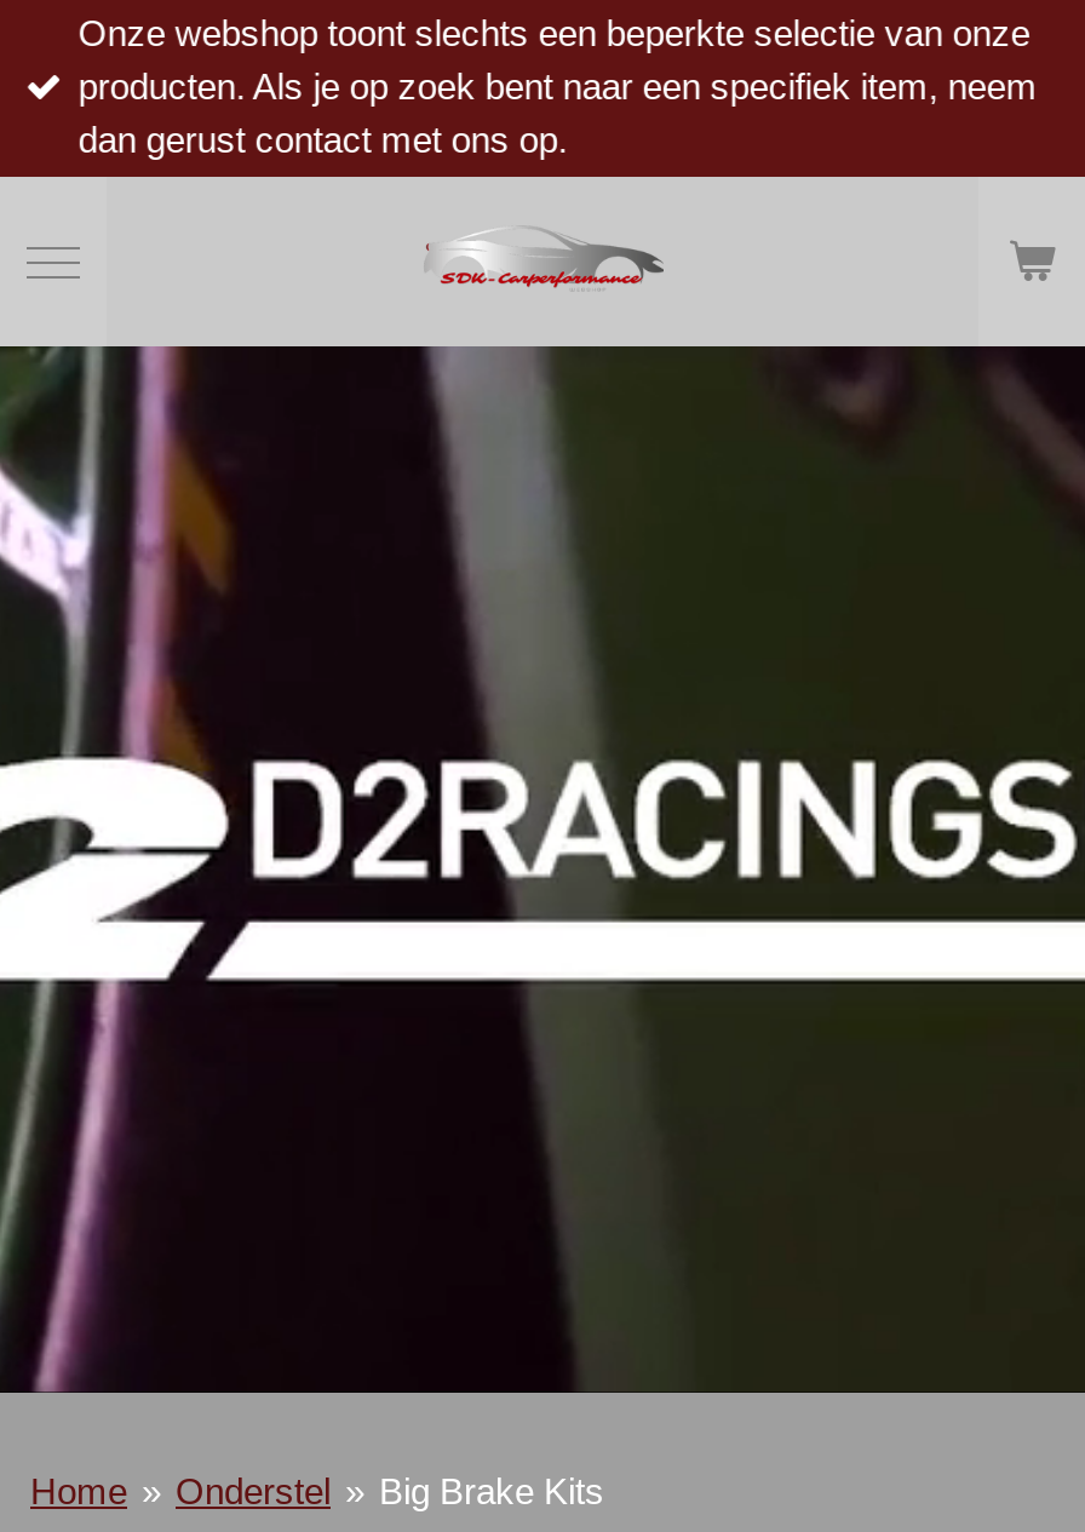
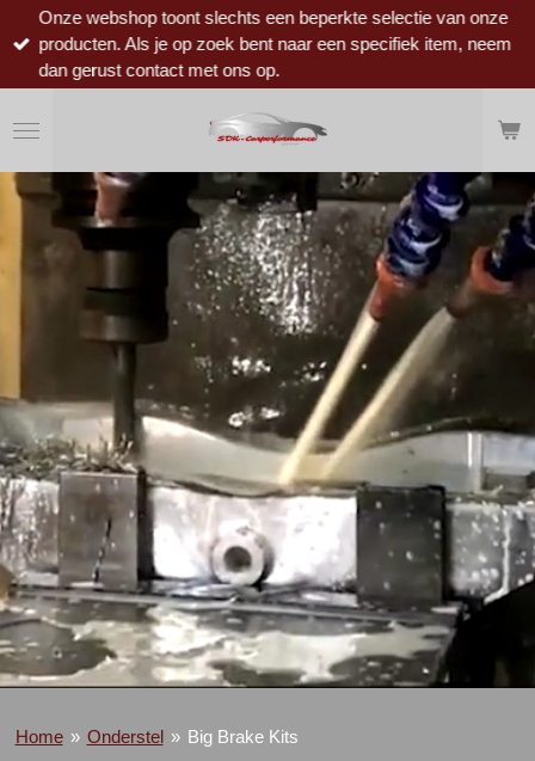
[7,344,1078,1393] [image] -> [4,171,531,688] [image]

